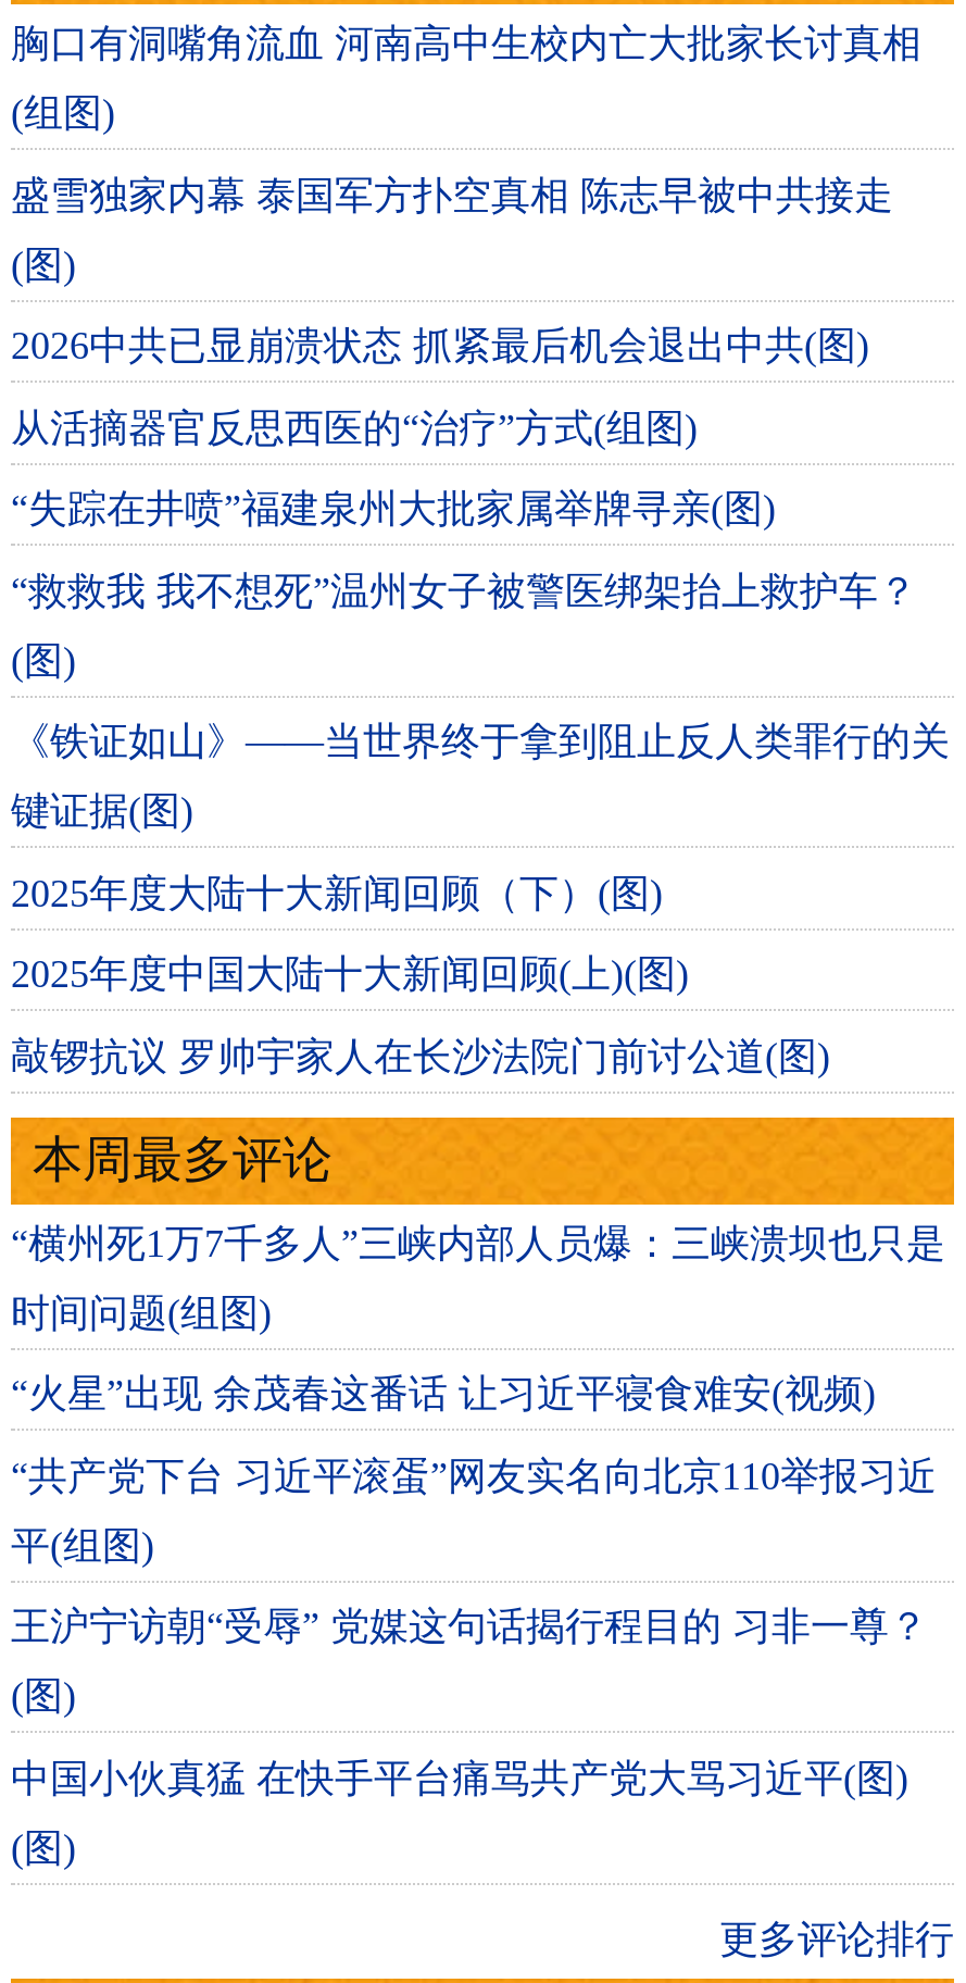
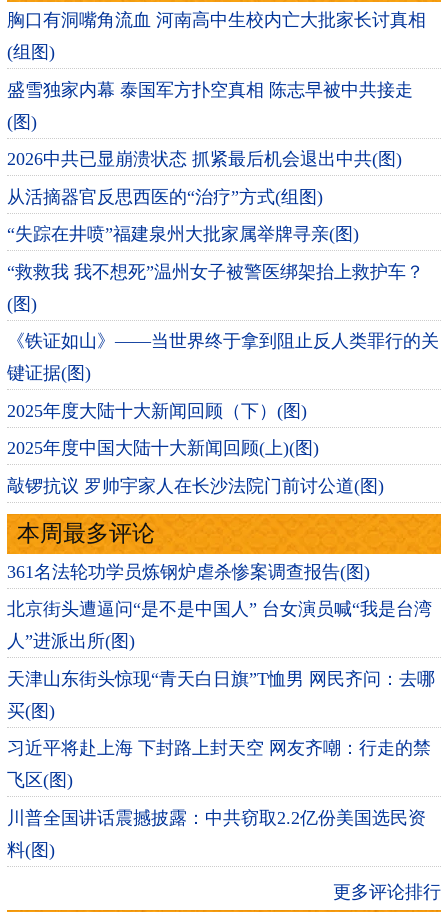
[11,1222,945,1265] “横州死1万7千多人”三峡内部人员爆：三峡溃坝也只是 -> [7,562,370,582] 361名法轮功学员炼钢炉虐杀惨案调查报告(图)
[11,1291,272,1335] 时间问题(组图) -> [7,599,432,619] 北京街头遭逼问“是不是中国人” 台女演员喊“我是台湾
[11,1373,876,1416] “火星”出现 余茂春这番话 让习近平寝食难安(视频) -> [7,631,135,651] 人”进派出所(图)
[11,1454,937,1498] “共产党下台 习近平滚蛋”网友实名向北京110举报习近 -> [7,669,435,689] 天津山东街头惊现“青天白日旗”T恤男 网民齐问：去哪
[11,1524,154,1567] 平(组图) -> [7,701,55,721] 买(图)
[11,1606,928,1649] 王沪宁访朝“受辱” 党媒这句话揭行程目的 习非一尊？ -> [7,738,431,758] 习近平将赴上海 下封路上封天空 网友齐嘲：行走的禁
[11,1675,76,1719] (图) -> [7,770,73,790] 飞区(图)
[11,1757,908,1800] 中国小伙真猛 在快手平台痛骂共产党大骂习近平(图) -> [7,808,426,828] 川普全国讲话震撼披露：中共窃取2.2亿份美国选民资
[11,1826,76,1870] (图) -> [7,840,55,860] 料(图)

